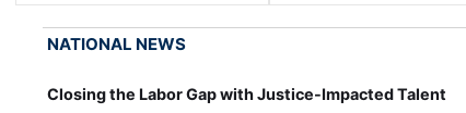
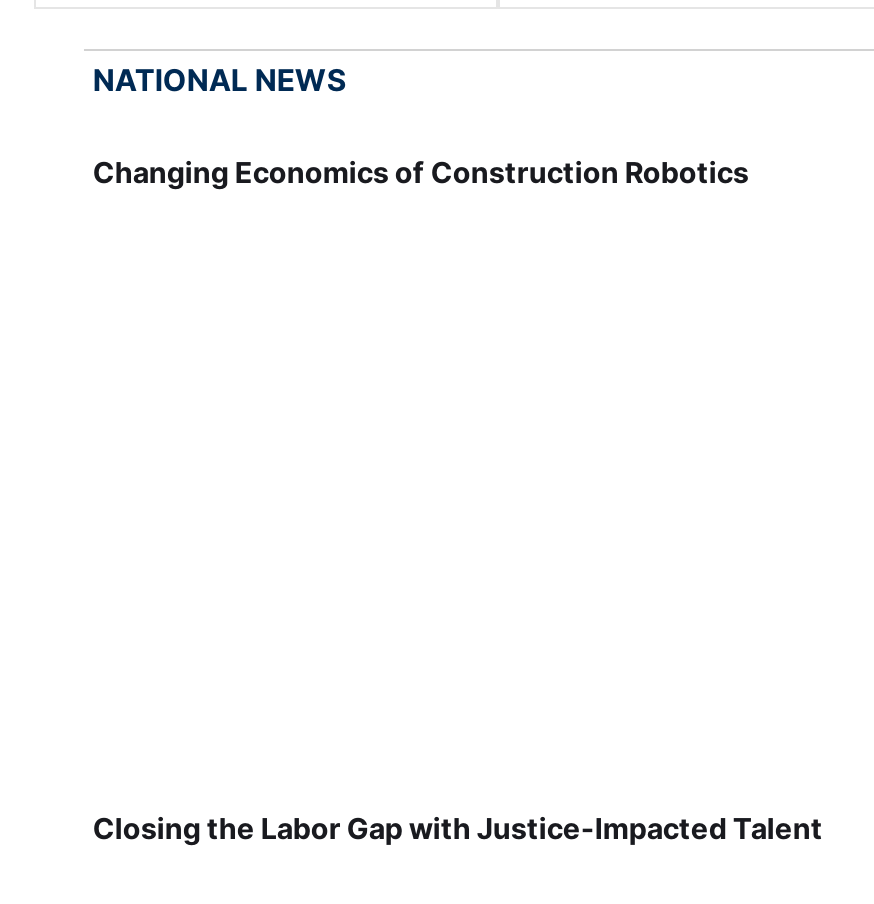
none -> [93,155,749,189] Changing Economics of Construction Robotics

